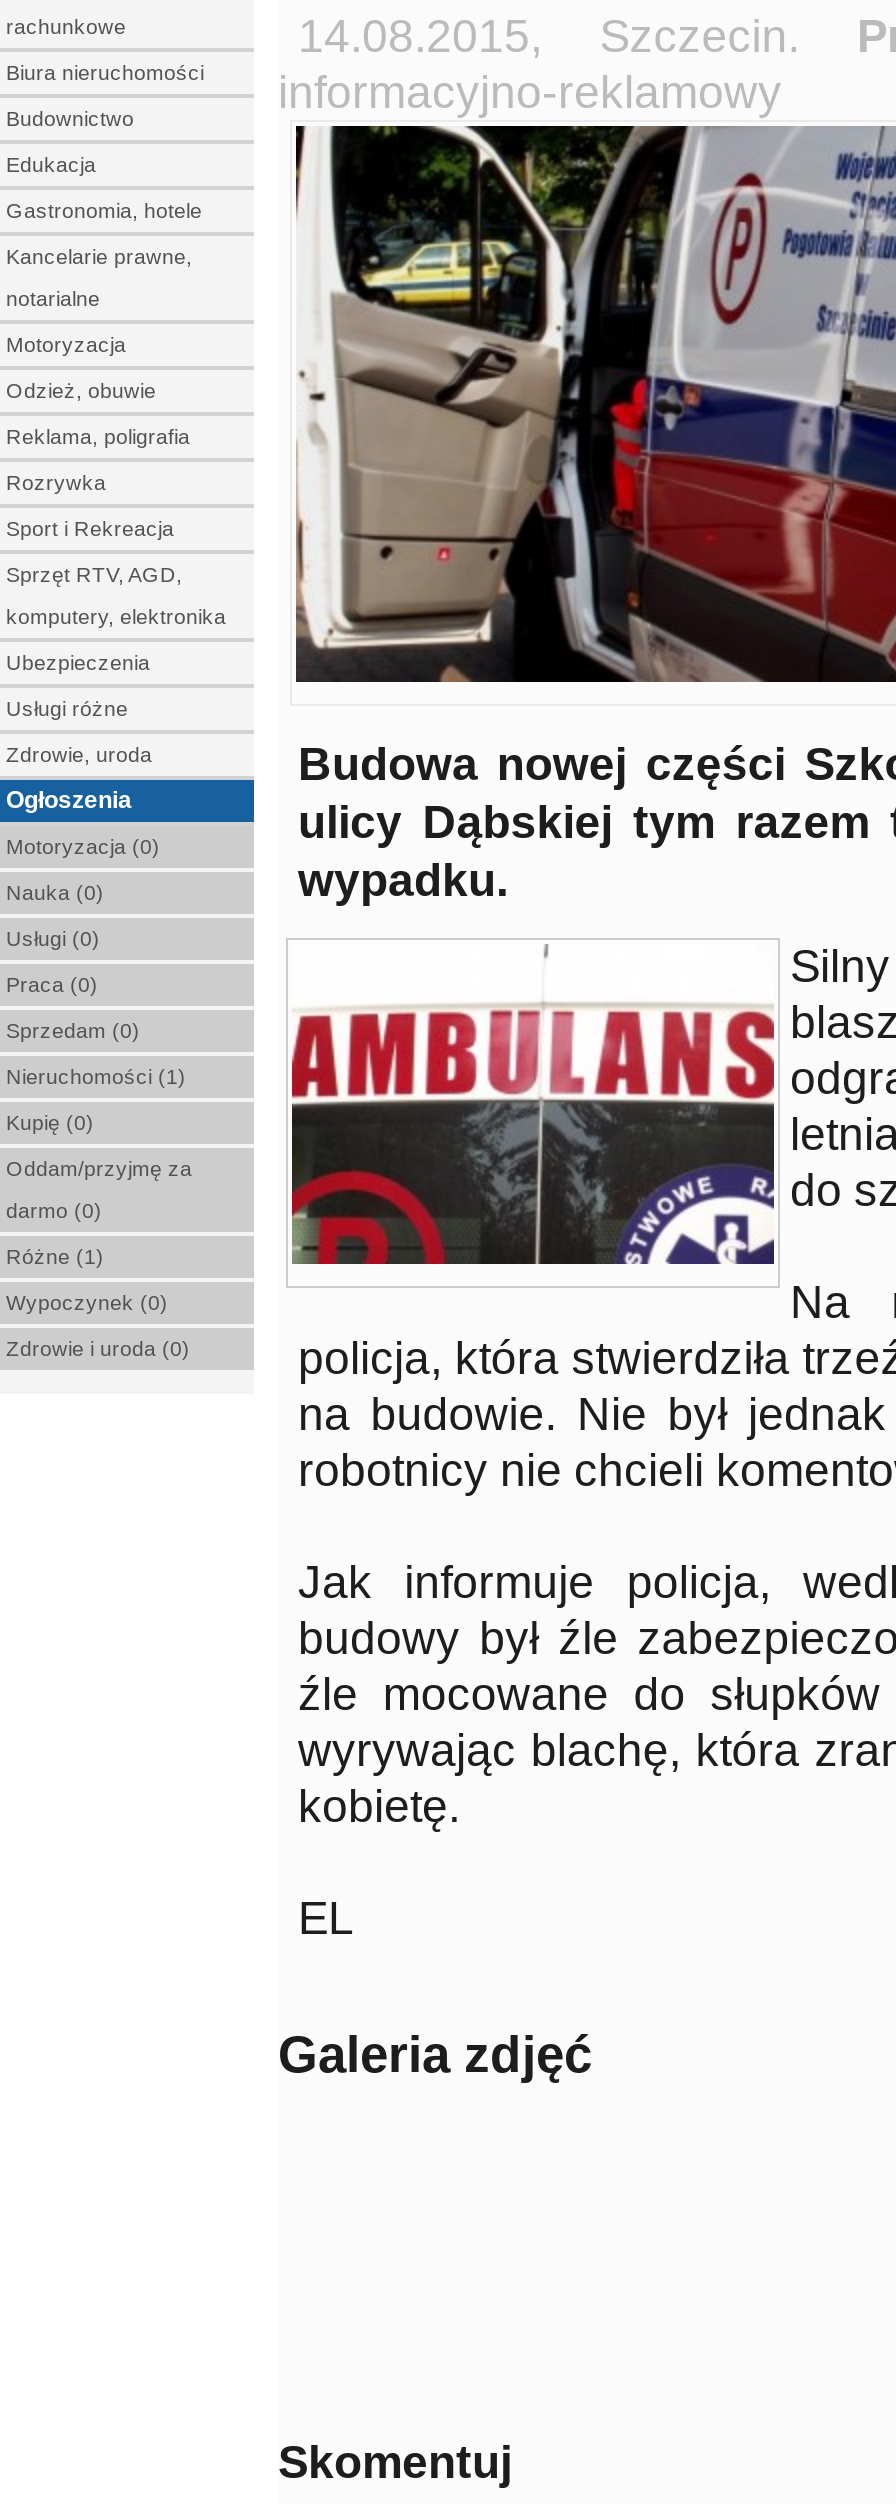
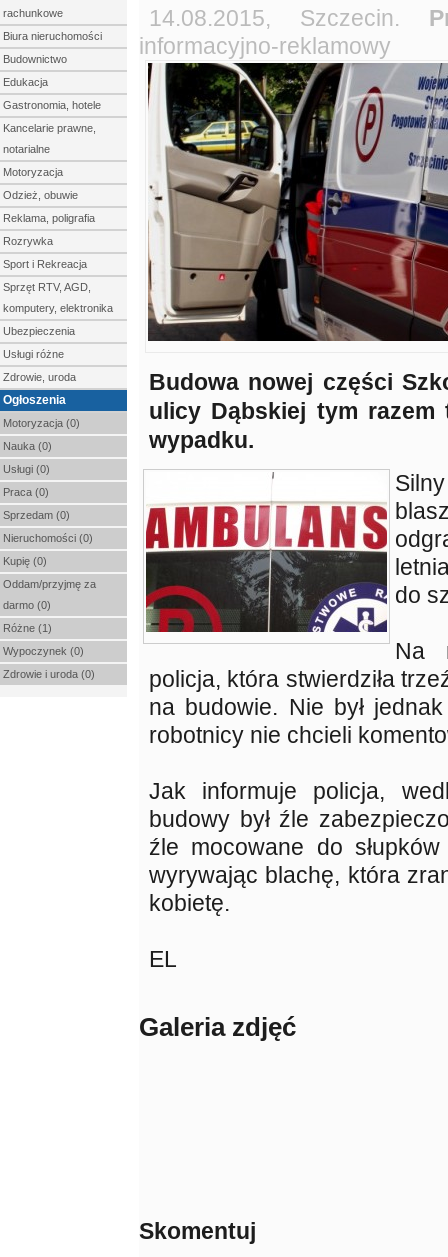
[6,1064,186,1088] Nieruchomości (1) -> [3,532,93,544] Nieruchomości (0)

